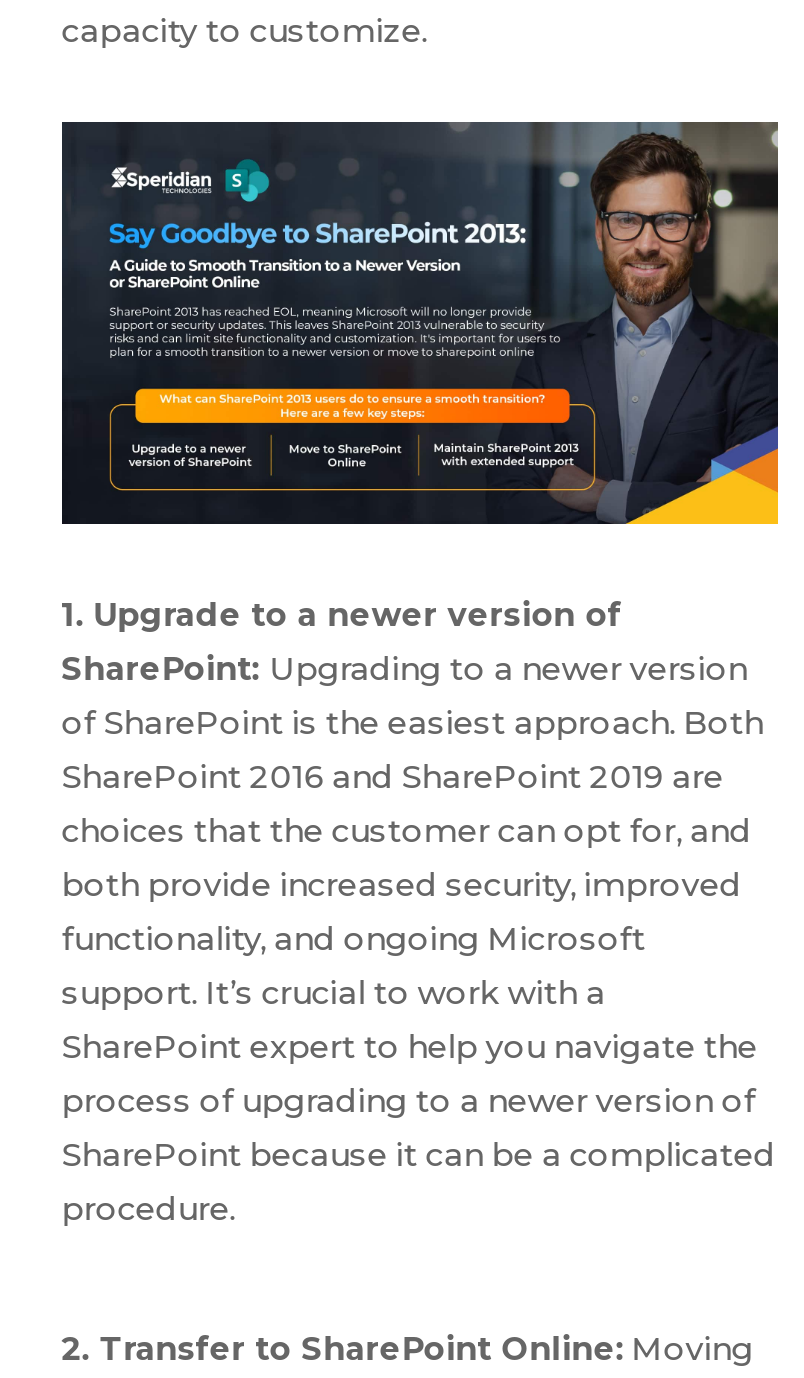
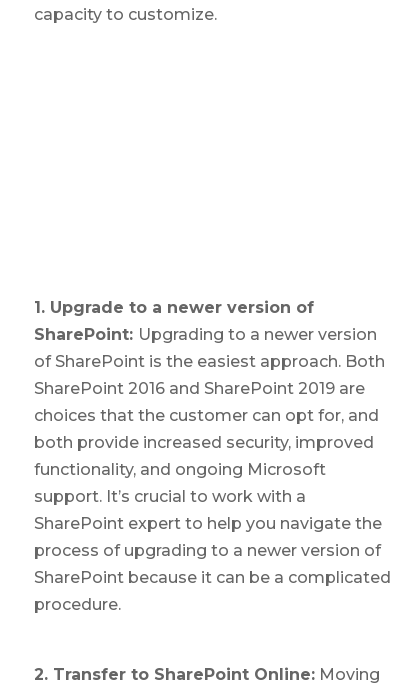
[60,120,780,526] [image] -> none

